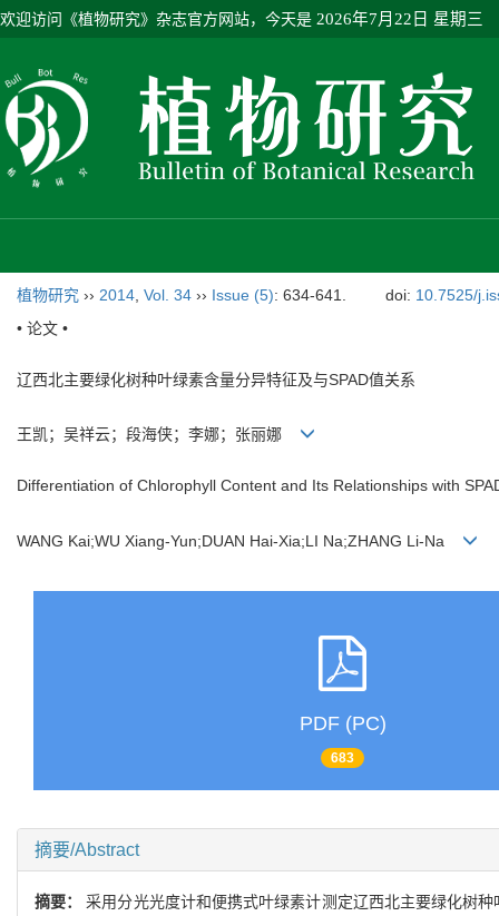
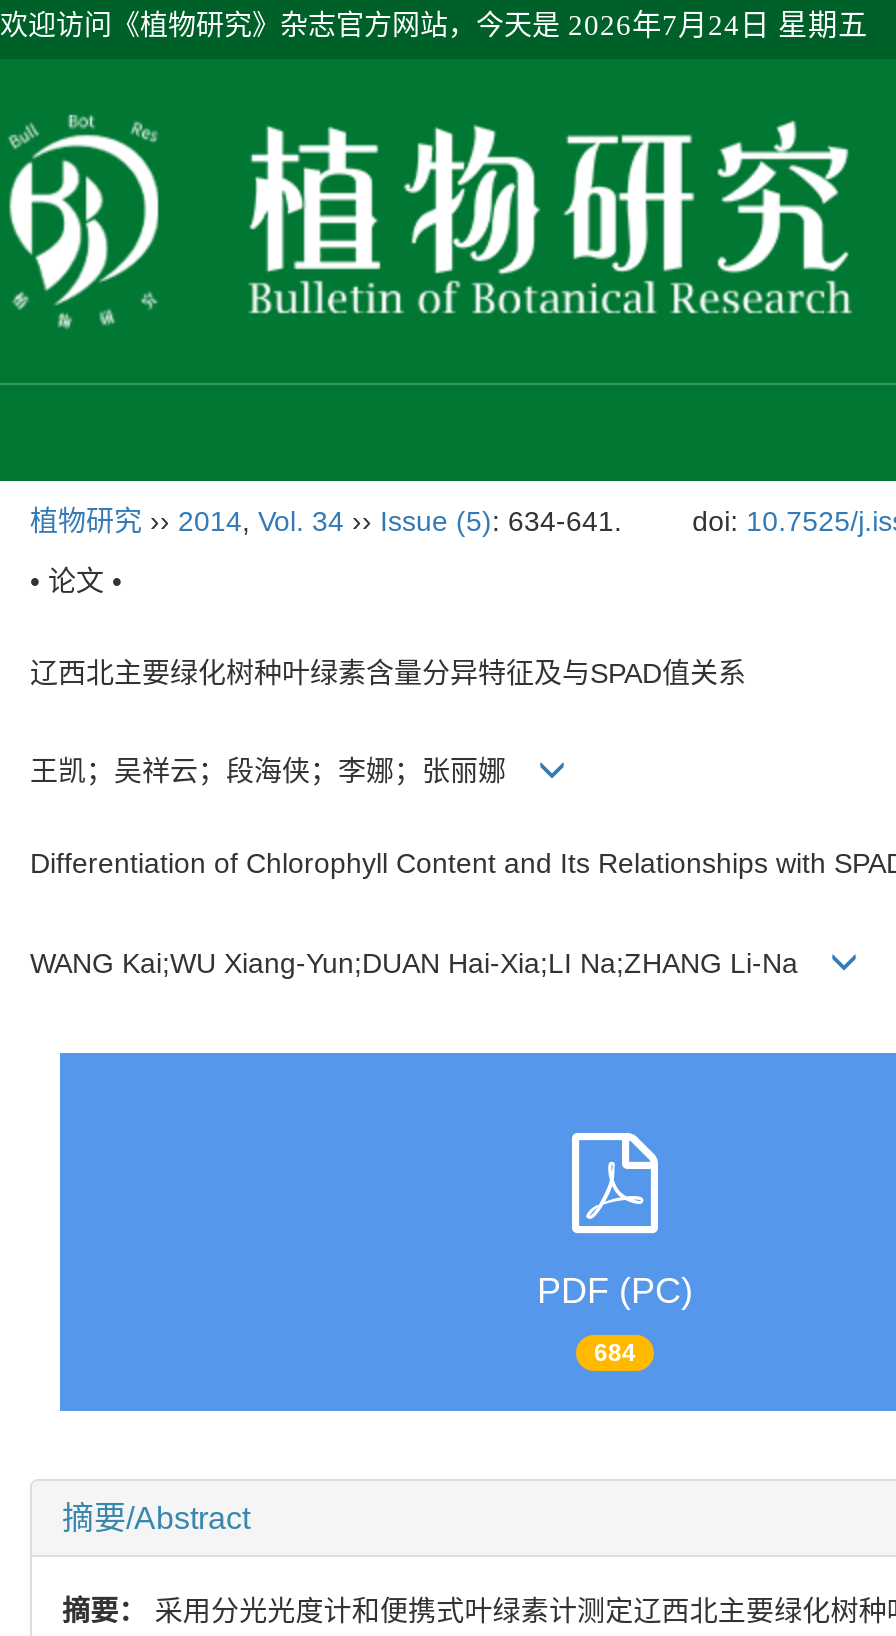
[0,10,483,28] 欢迎访问《植物研究》杂志官方网站，今天是2026年7月22日 星期三 -> [0,9,868,41] 欢迎访问《植物研究》杂志官方网站，今天是2026年7月24日 星期五
[331,750,354,766] 683 -> [594,1339,636,1367] 684

